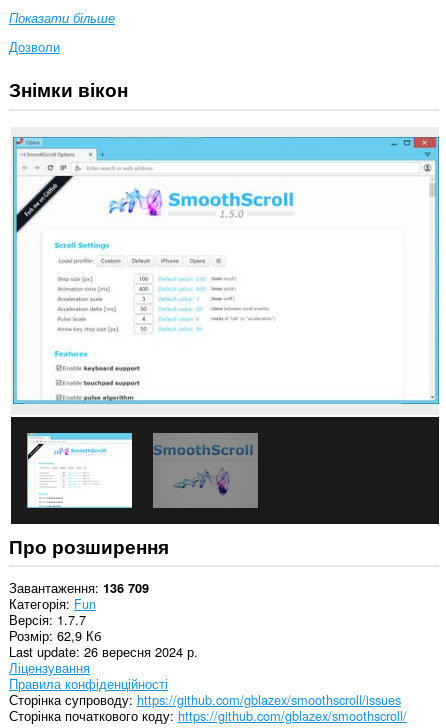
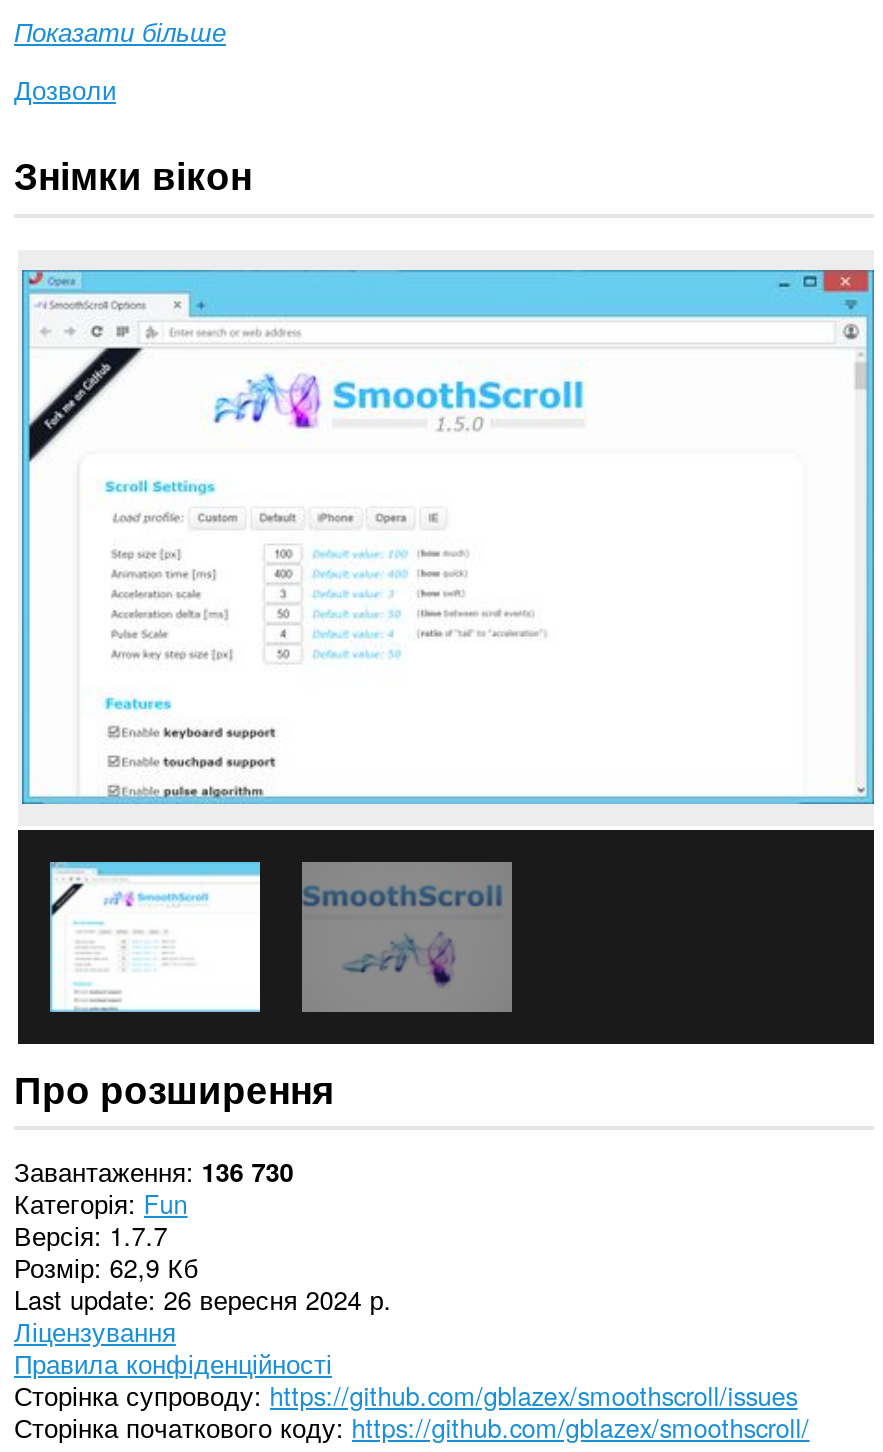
[9,578,149,597] Завантаження 136 709 -> [14,1152,294,1190] Завантаження 136 730

